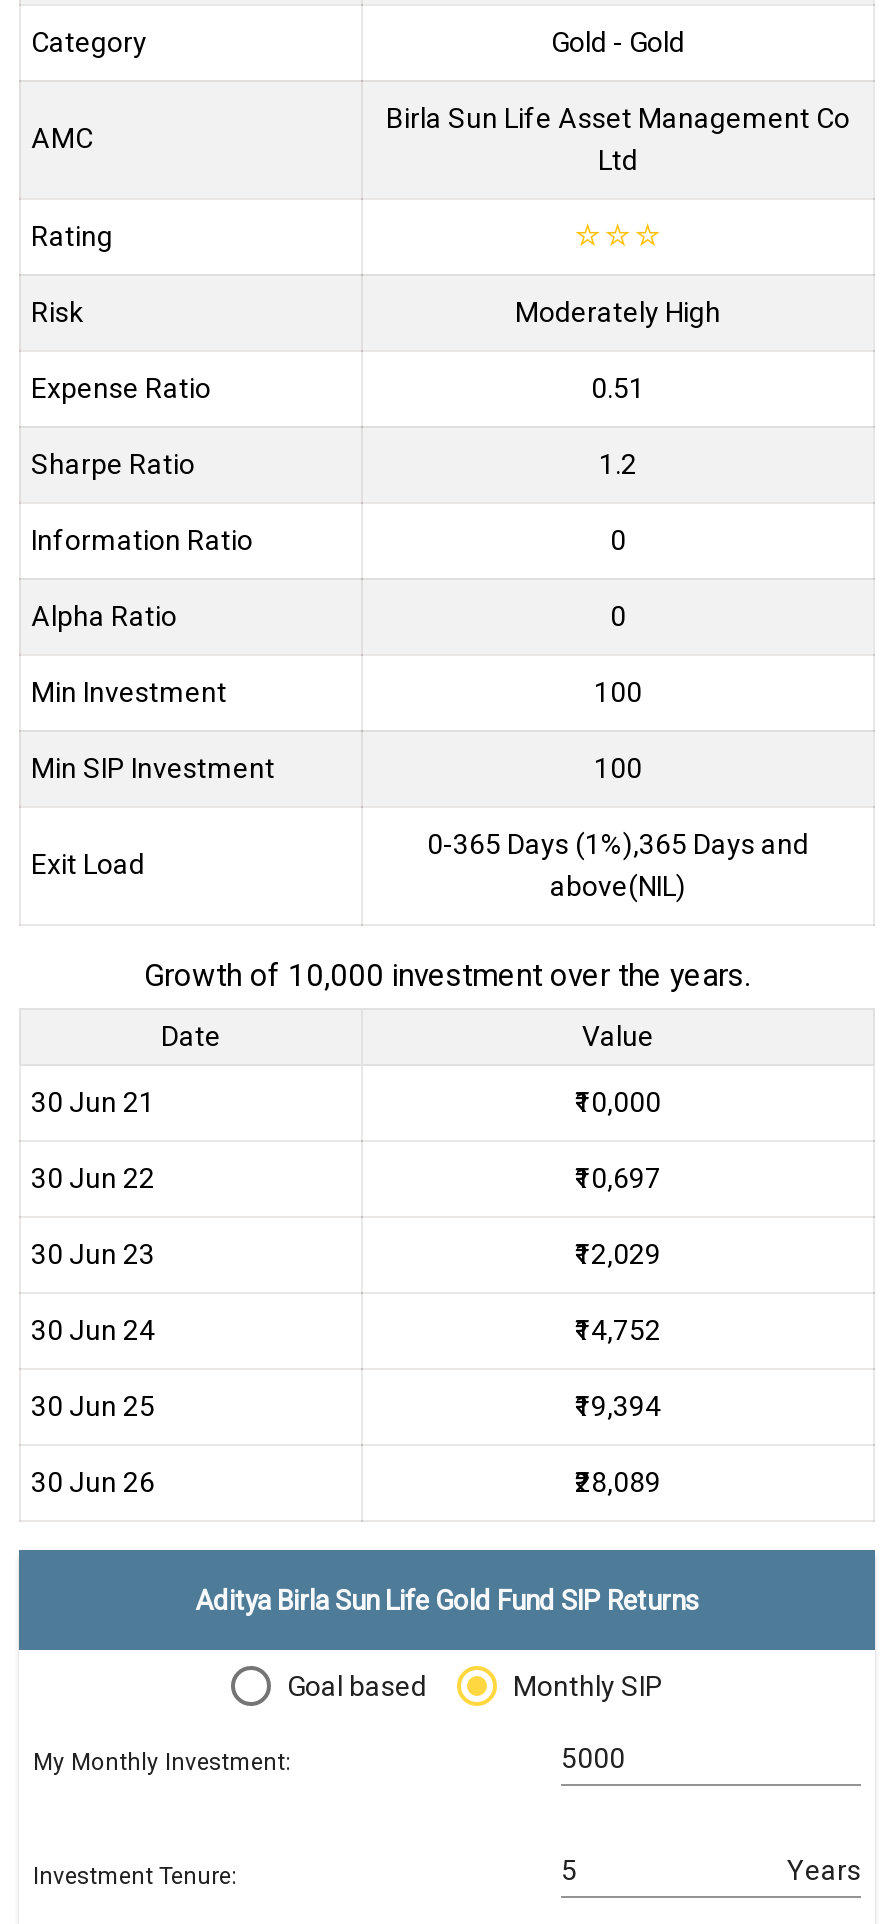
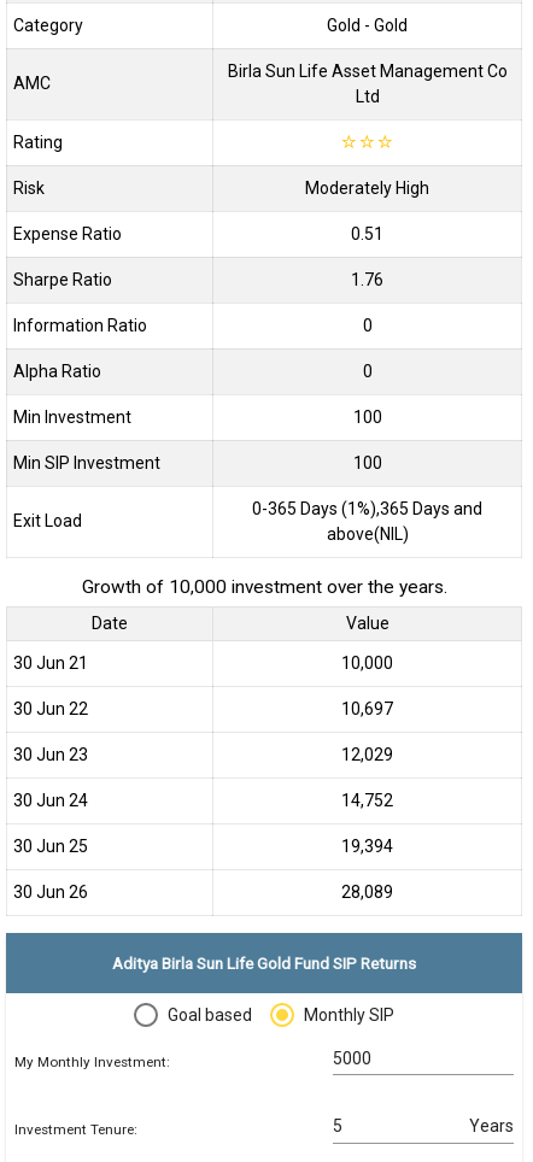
[599,448,637,480] 1.2 -> [351,270,383,289] 1.76

